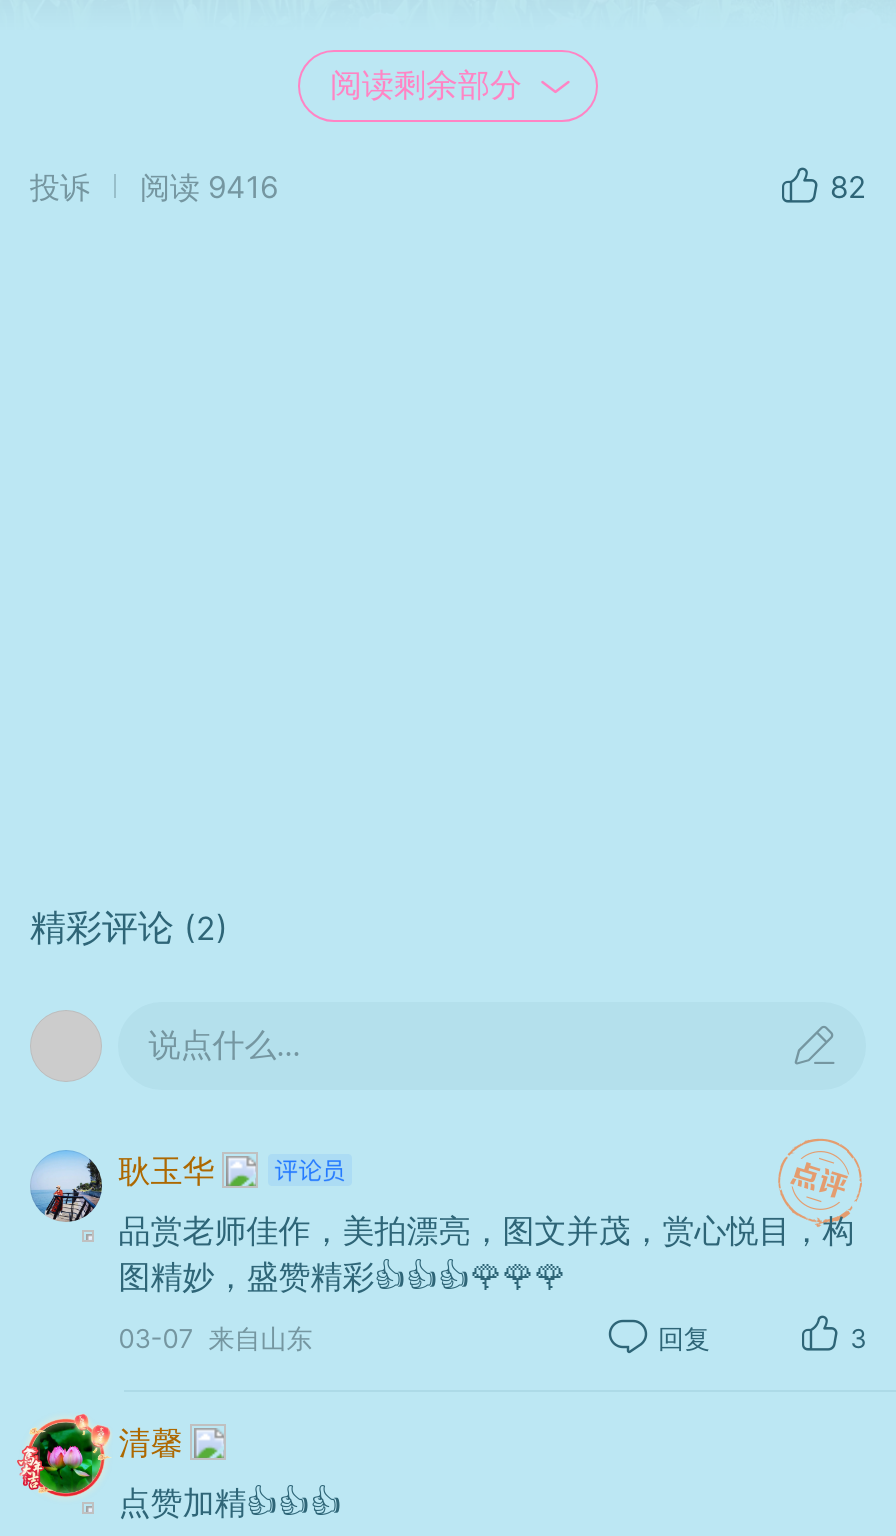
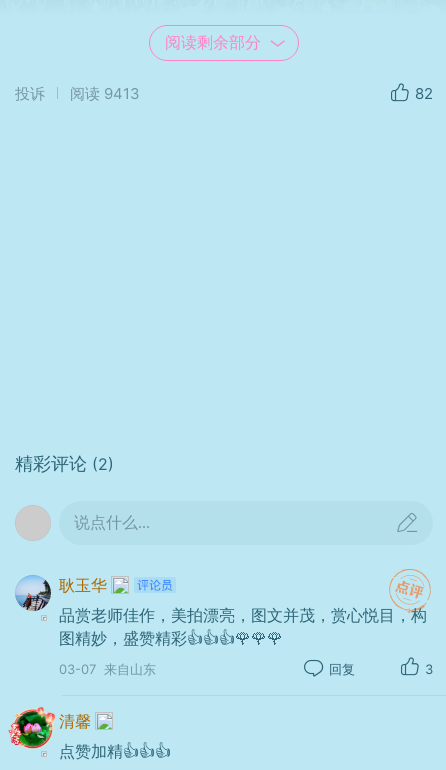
[30,167,278,205] 投诉 阅读 9416 -> [15,83,140,102] 投诉 阅读 9413

